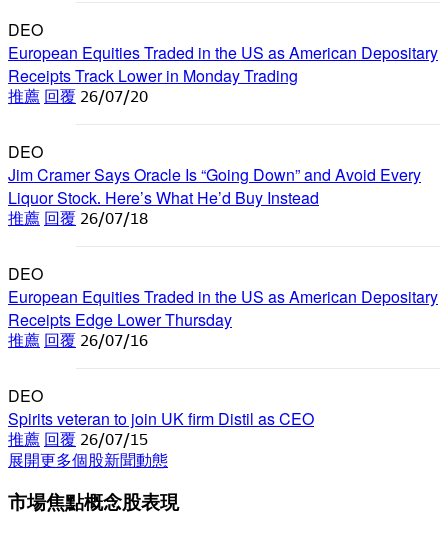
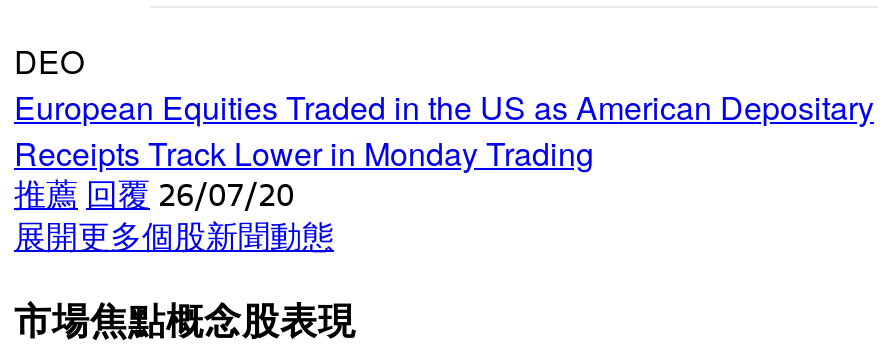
[8,142,438,448] DEO | Jim Cramer Says Oracle Is “Going Down” and Avoid Every | Liquor Stock. Here’s What He’d Buy Instead | 推薦 回覆 26/07/18 | DEO | European Equities Traded in the US as American Depositary | Receipts Edge Lower Thursday | 推薦 回覆 26/07/16 | DEO | Spirits veteran to join UK firm Distil as CEO | 推薦 回覆 26/07/15 -> none

